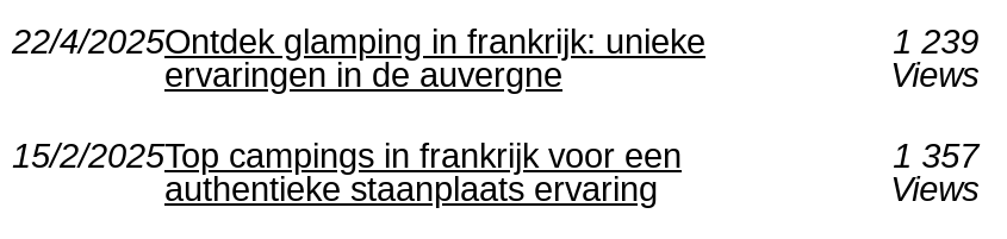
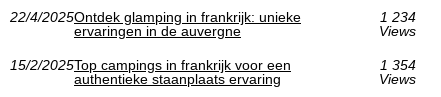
[893,23,979,61] 1 239 -> [380,9,416,25] 1 234
[893,137,979,176] 1 357 -> [380,57,416,73] 1 354

